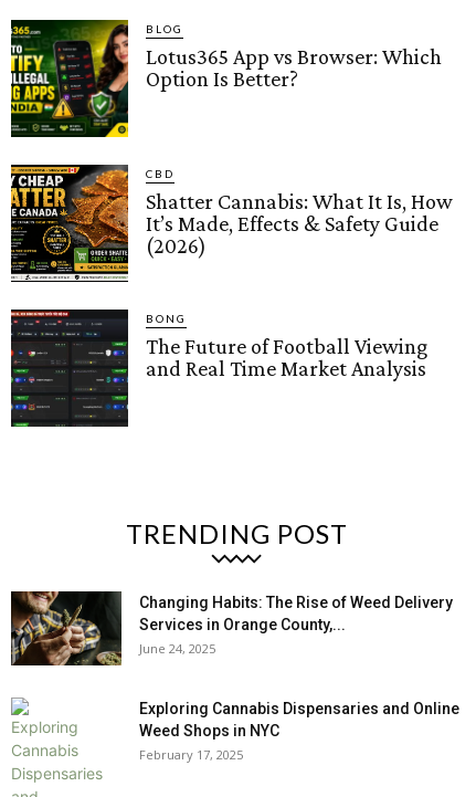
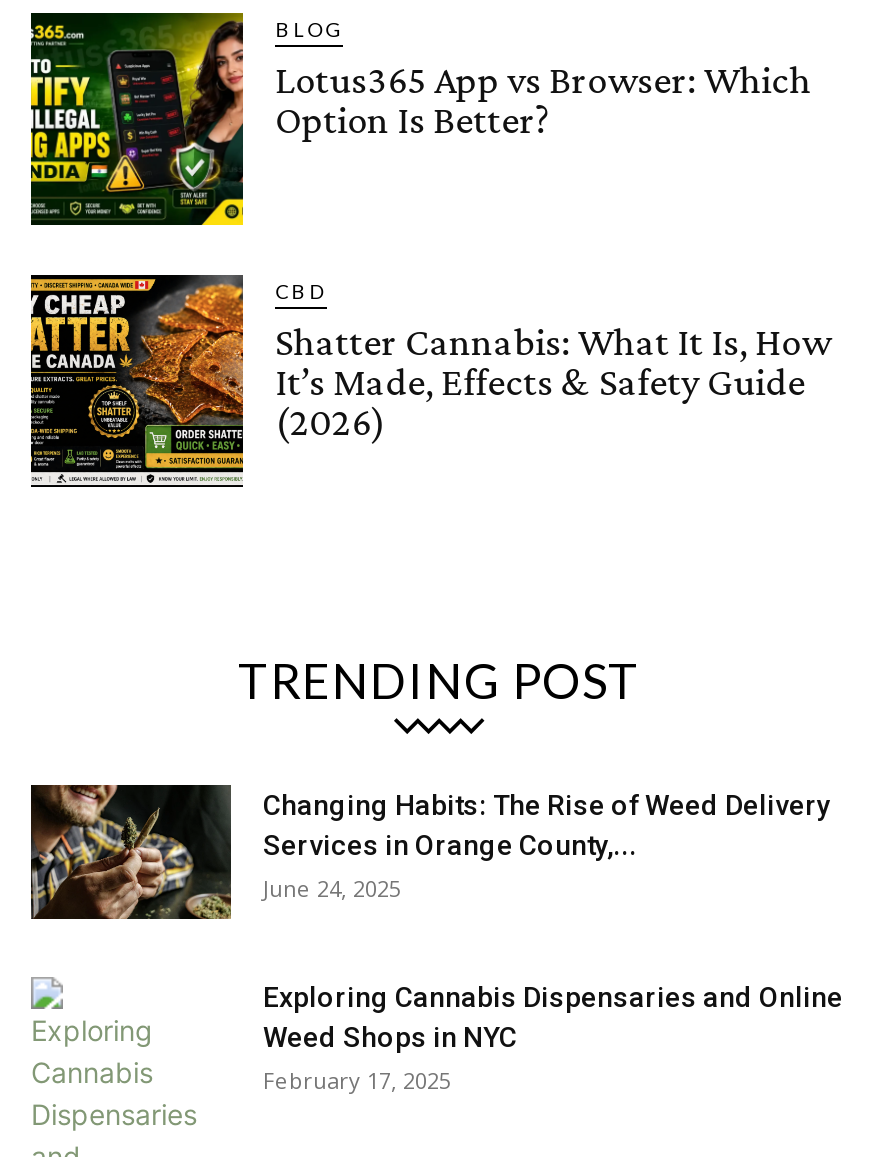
[10,311,428,428] [image] | BONG | The Future of Football Viewing | and Real Time Market Analysis -> none

